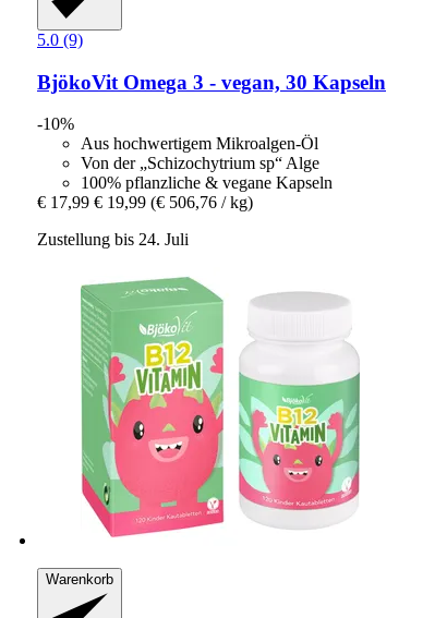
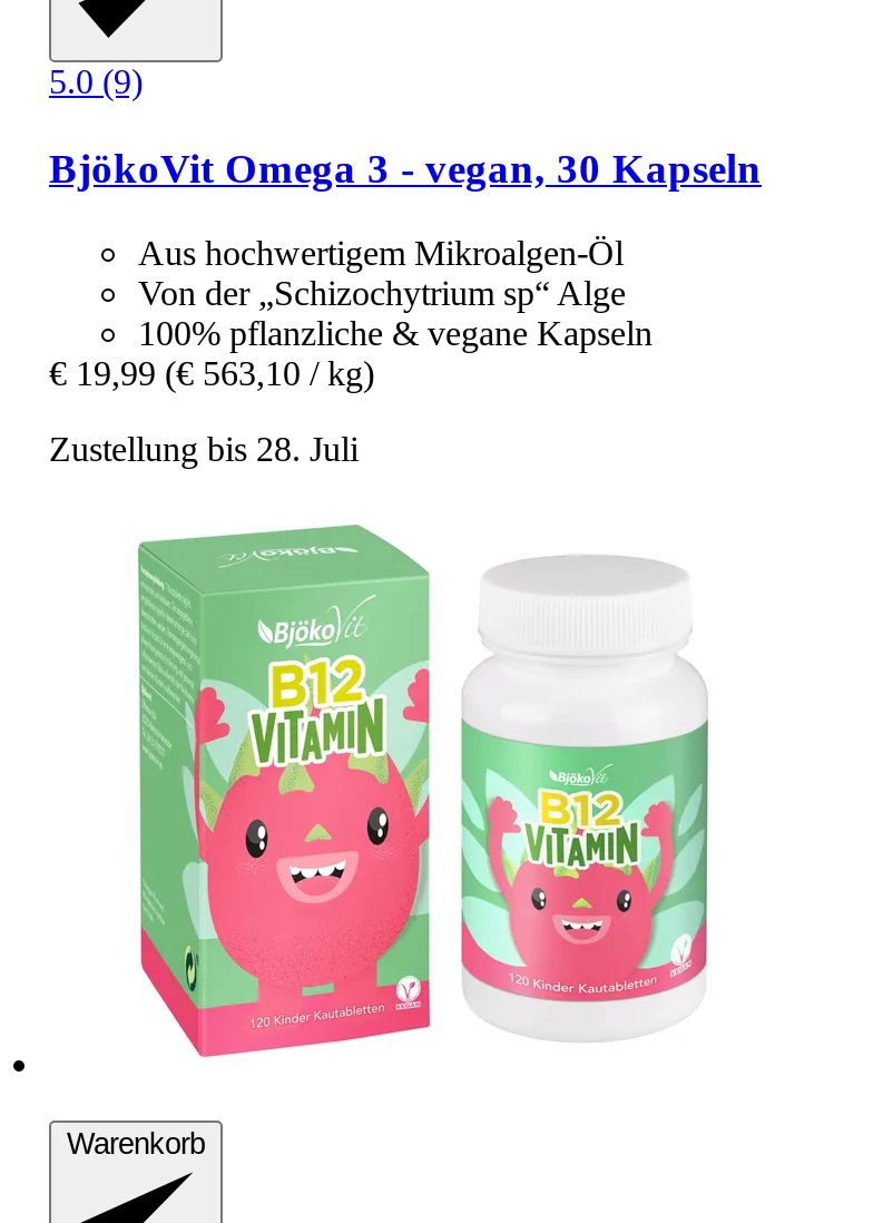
[37,115,74,133] -10% -> none
[37,193,253,212] € 17,99 € 19,99 (€ 506,76 / kg) -> [49,355,374,393] € 19,99 (€ 563,10 / kg)
[37,230,189,249] Zustellung bis 24. Juli -> [49,431,359,469] Zustellung bis 28. Juli

